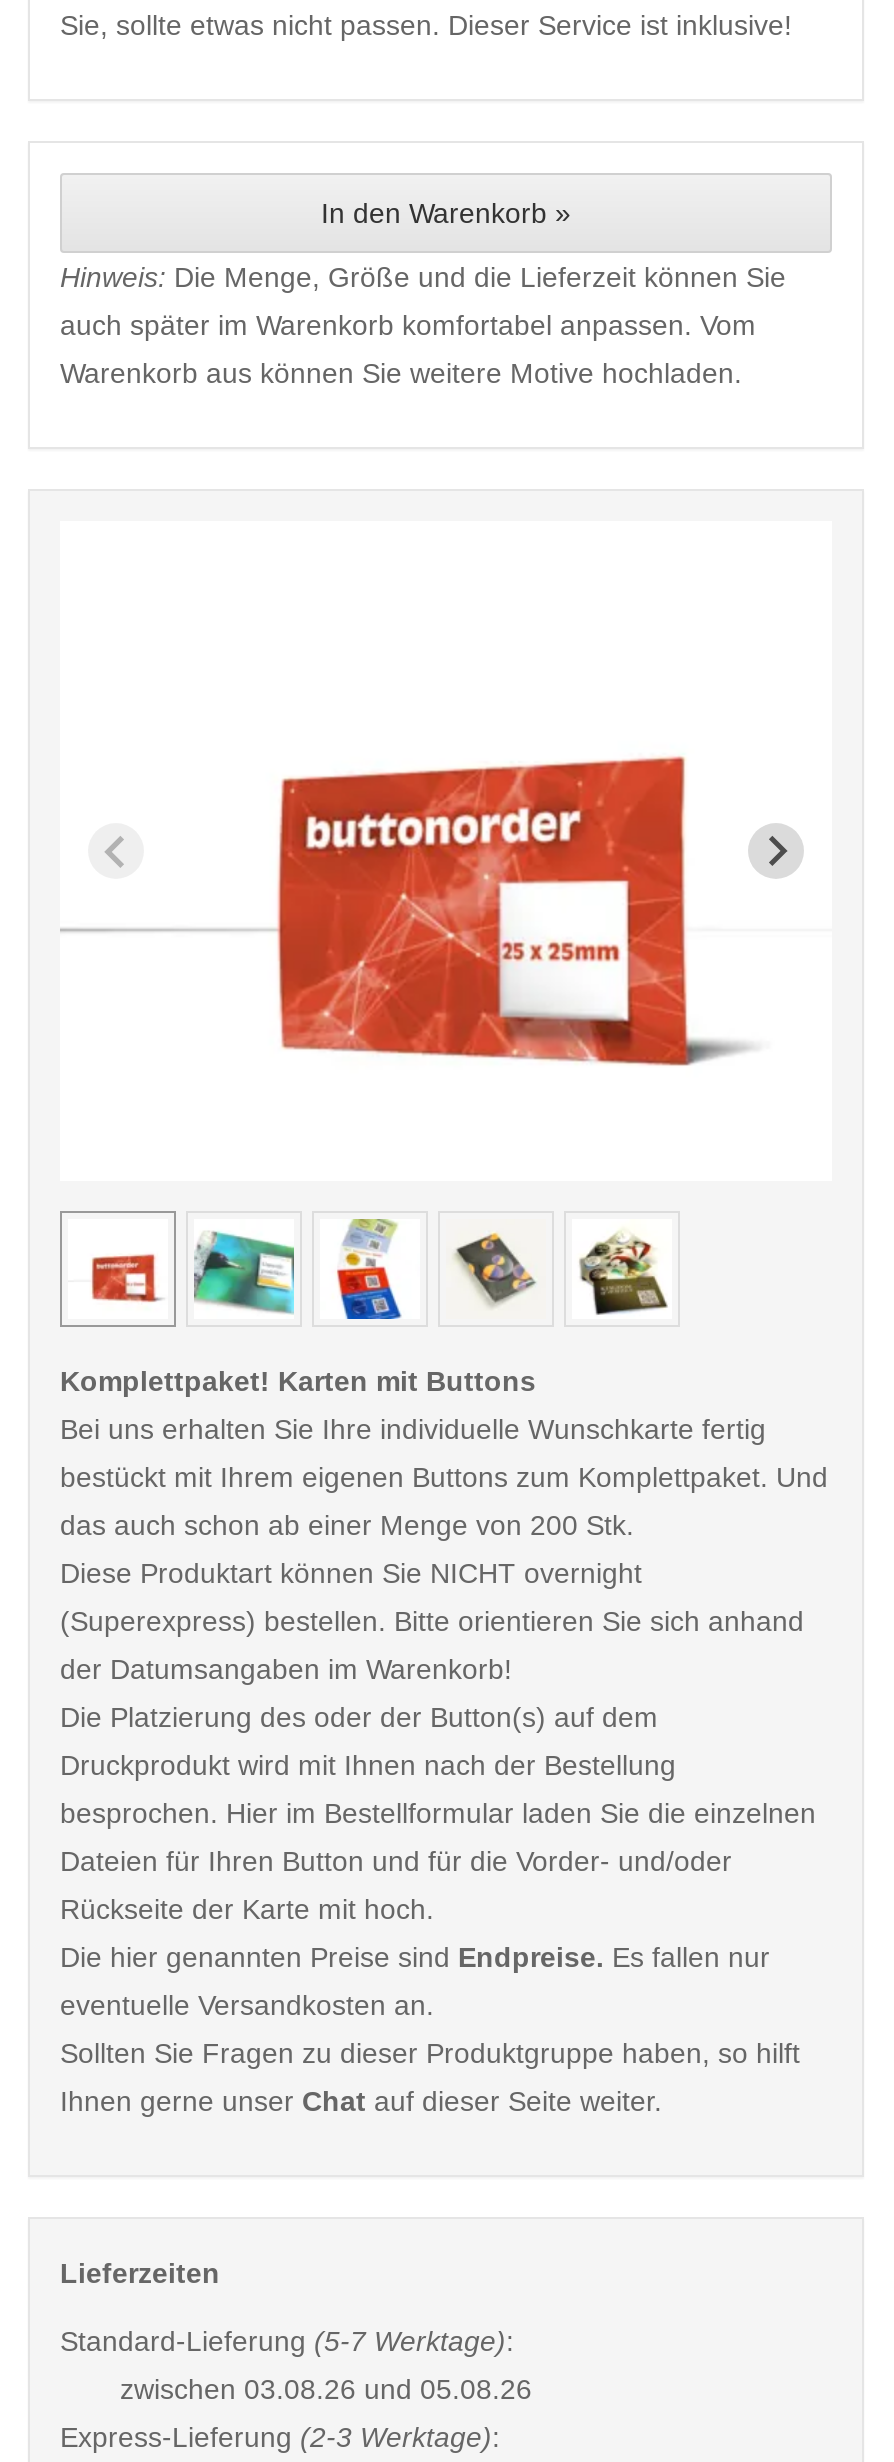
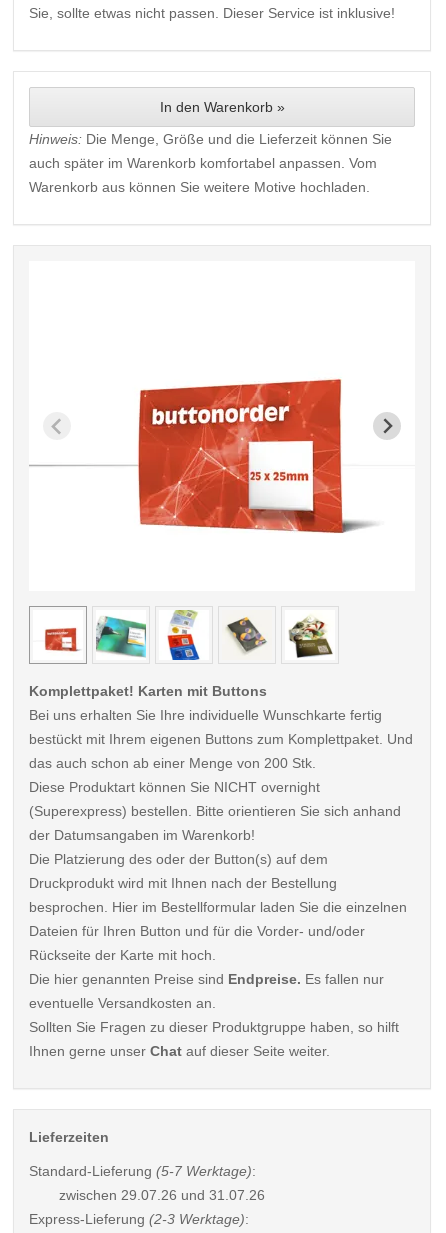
[120,2373,532,2405] zwischen 03.08.26 und 05.08.26 -> [59,1187,265,1203] zwischen 29.07.26 und 31.07.26

